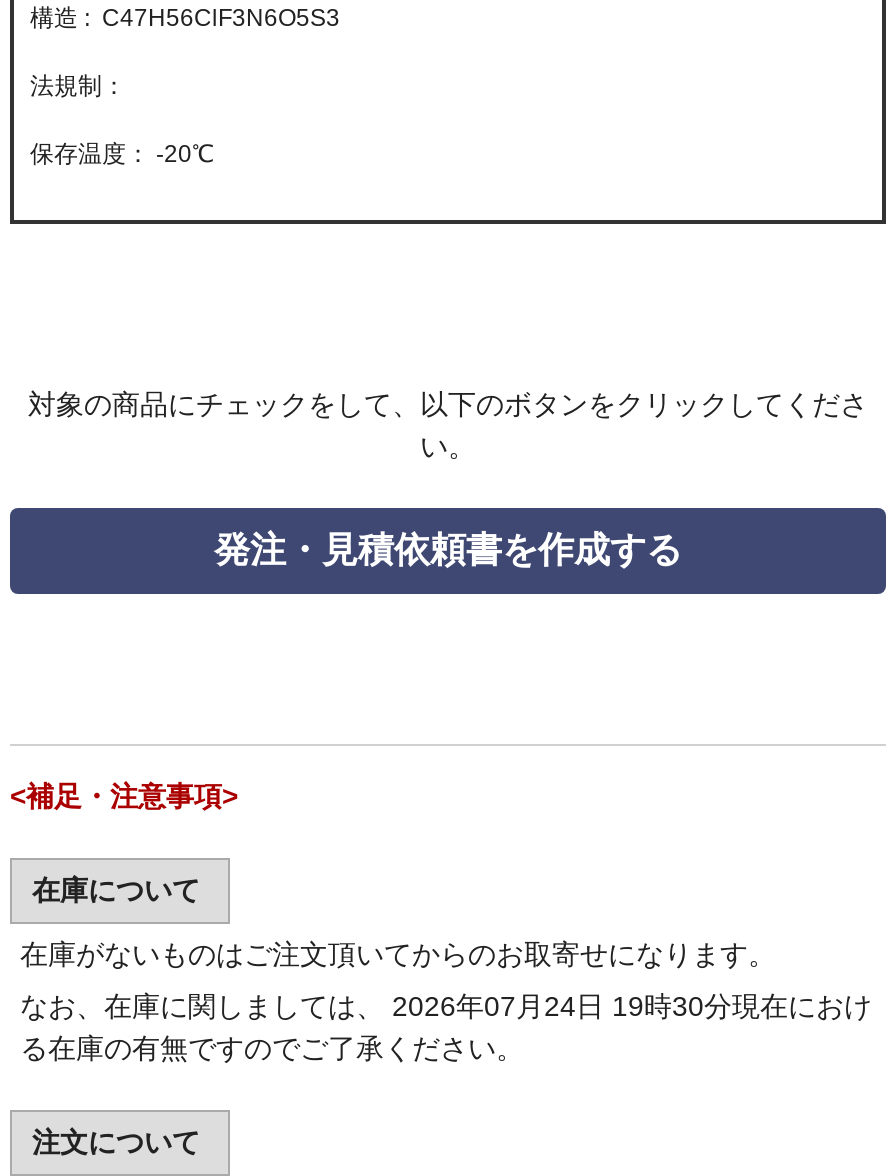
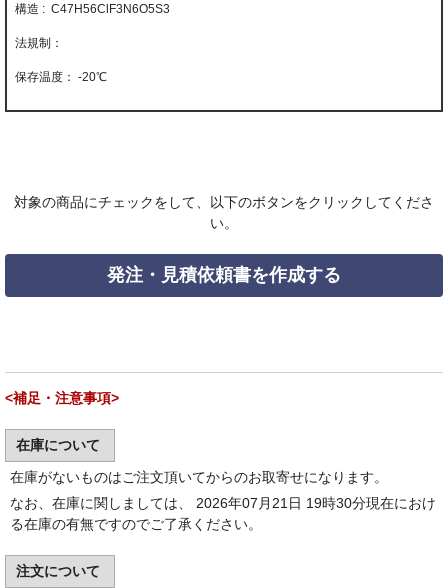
[20,991,872,1023] なお、在庫に関しましては、 2026年07月24日 19時30分現在におけ -> [10,495,436,511] なお、在庫に関しましては、 2026年07月21日 19時30分現在におけ

